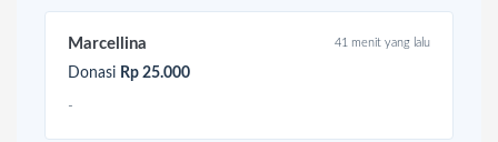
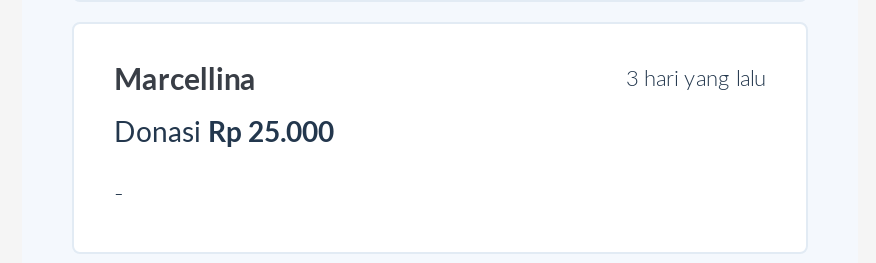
[335,36,430,48] 41 menit yang lalu -> [626,67,766,89] 3 hari yang lalu

